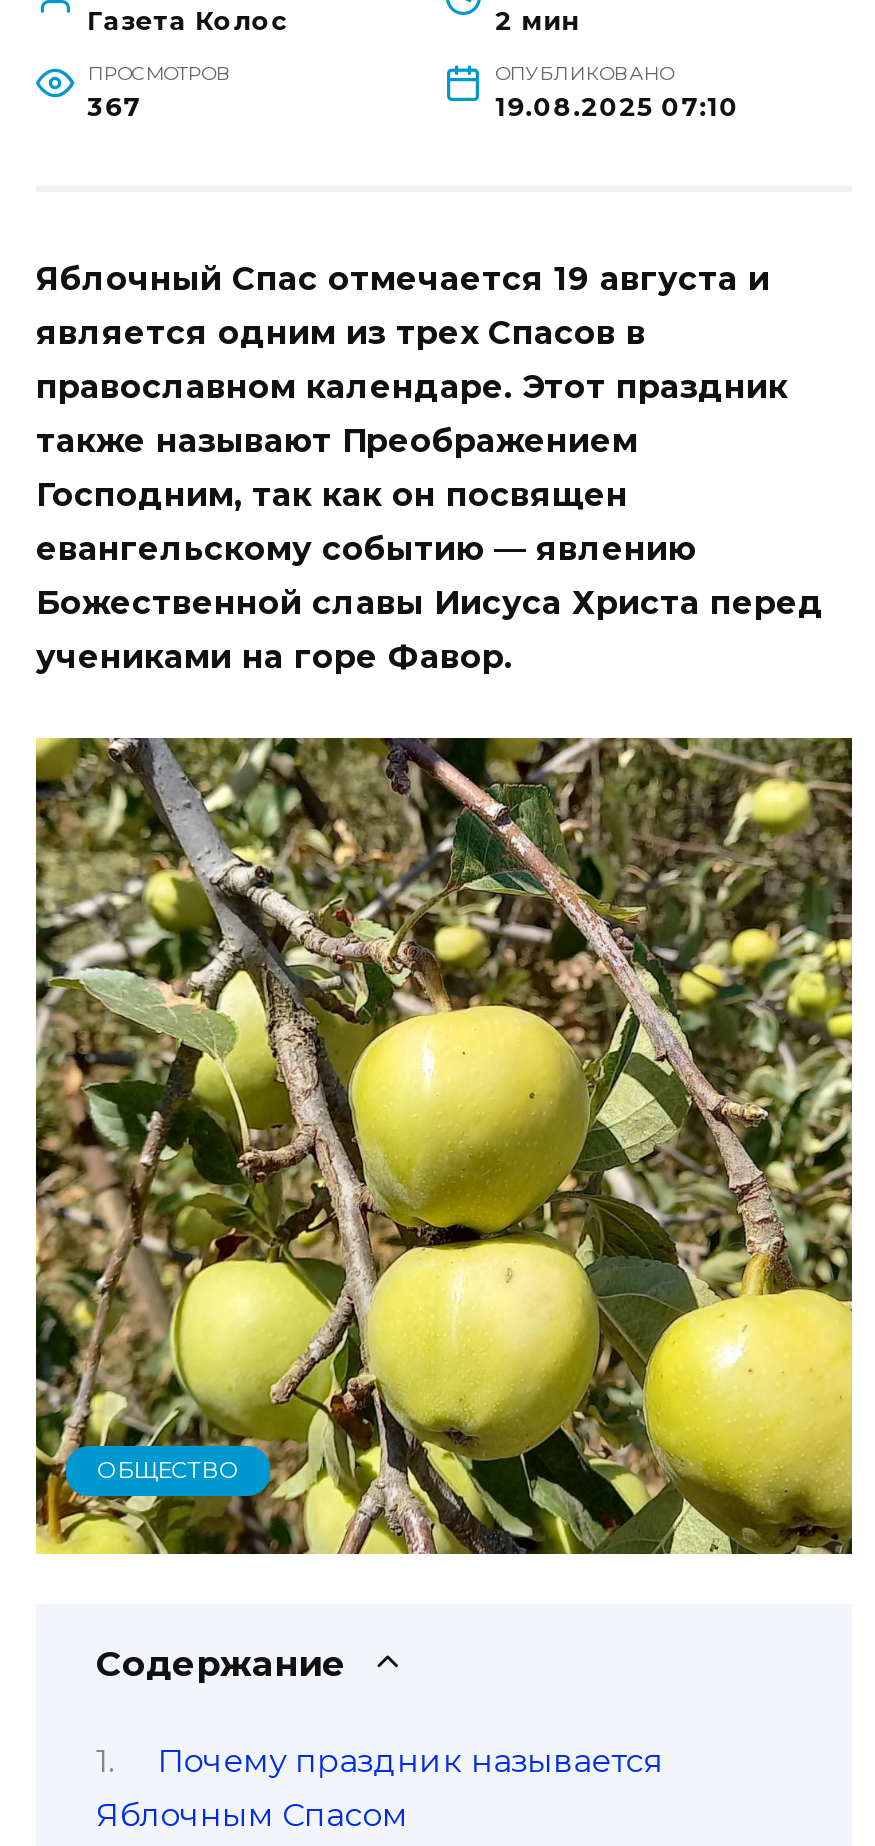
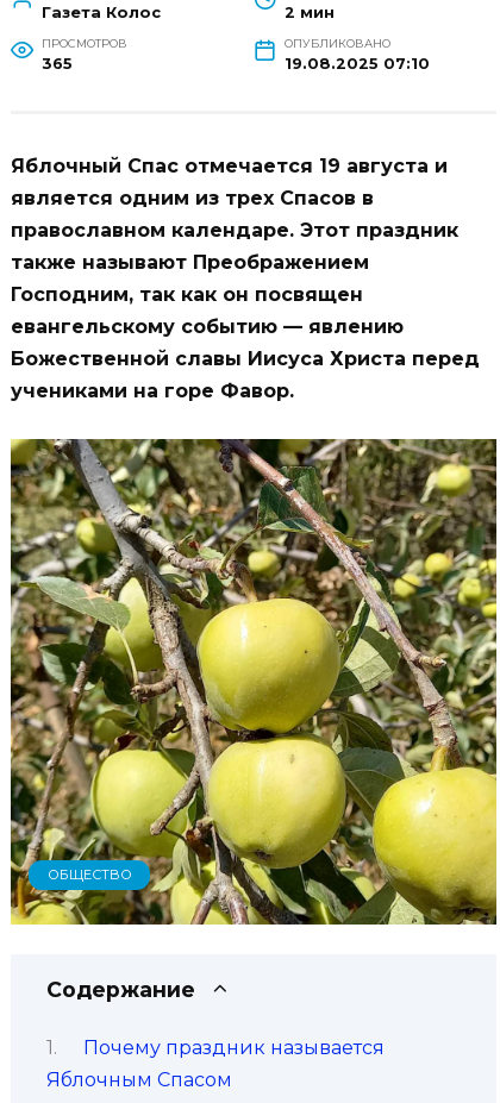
[87,91,141,121] 367 -> [41,54,72,72] 365

